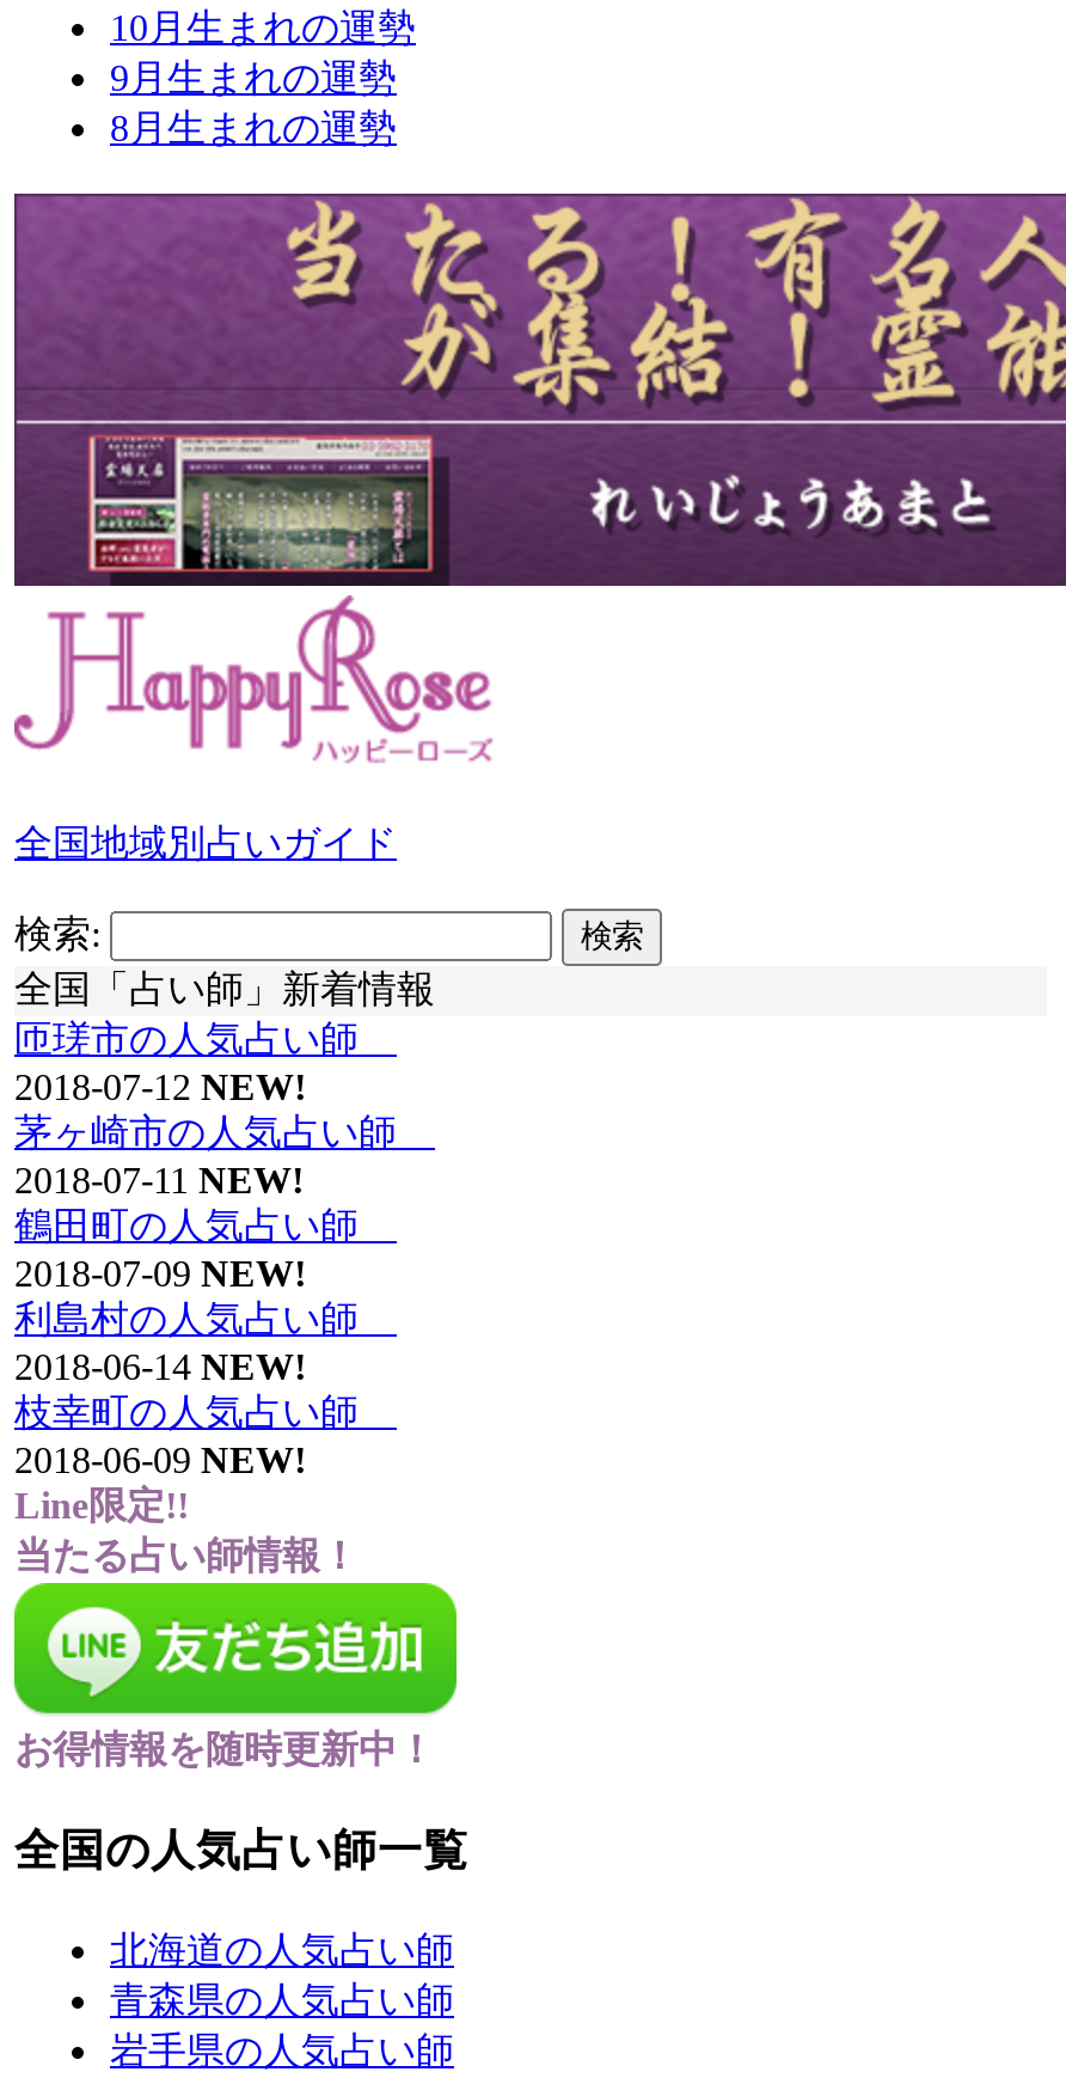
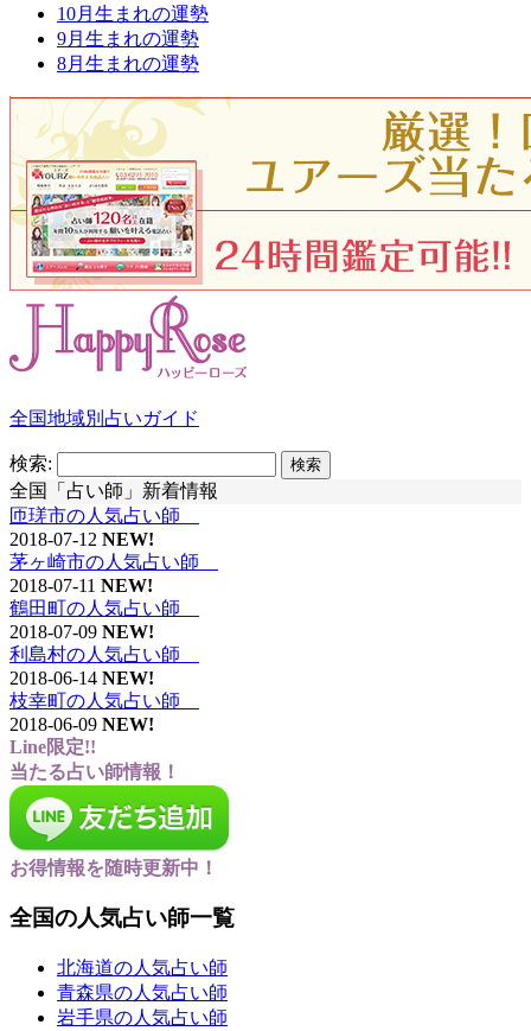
[12,191,1059,588] [image] -> [8,96,527,292] [image]

